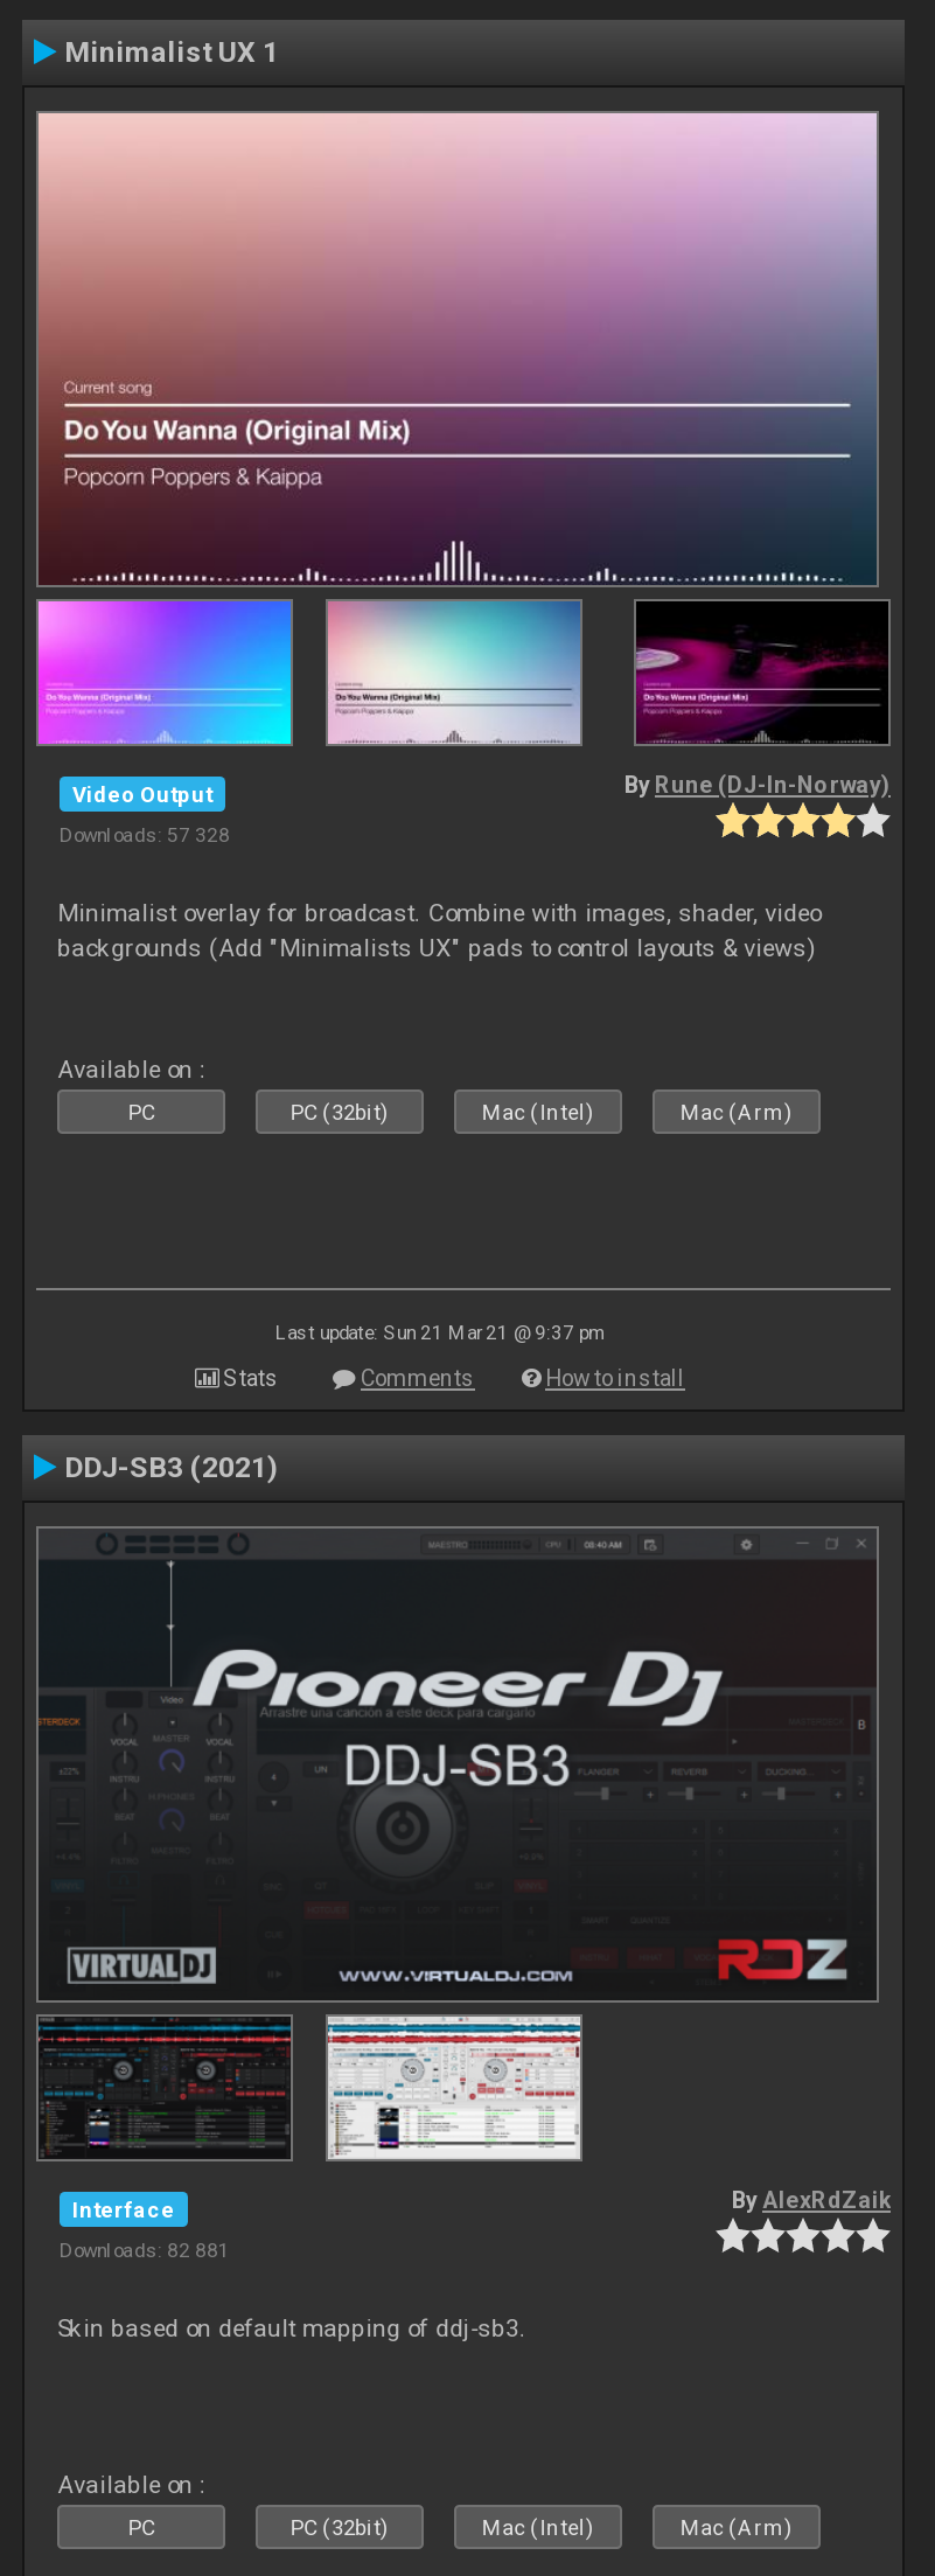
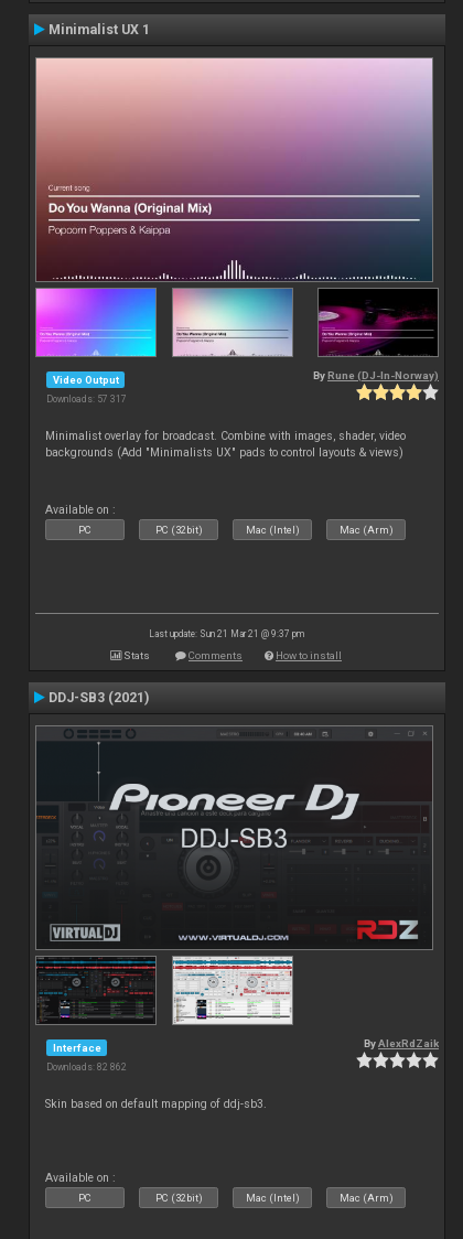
[60,824,230,848] Downloads: 57 328 -> [46,394,127,405] Downloads: 57 317
[60,2240,230,2263] Downloads: 82 881 -> [46,1062,127,1073] Downloads: 82 862

